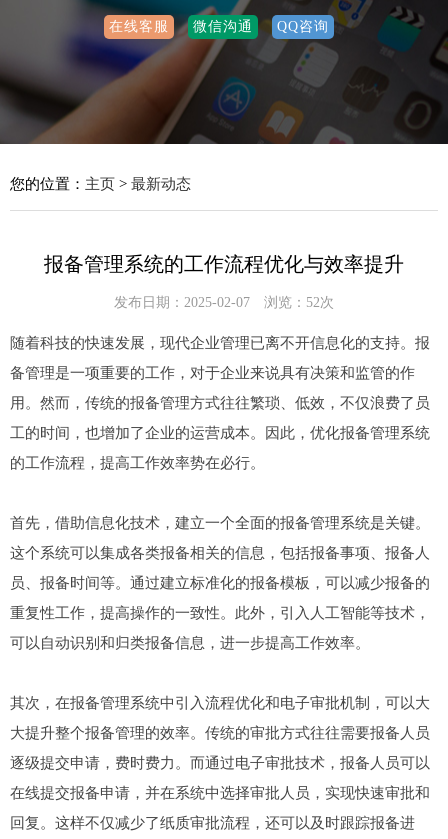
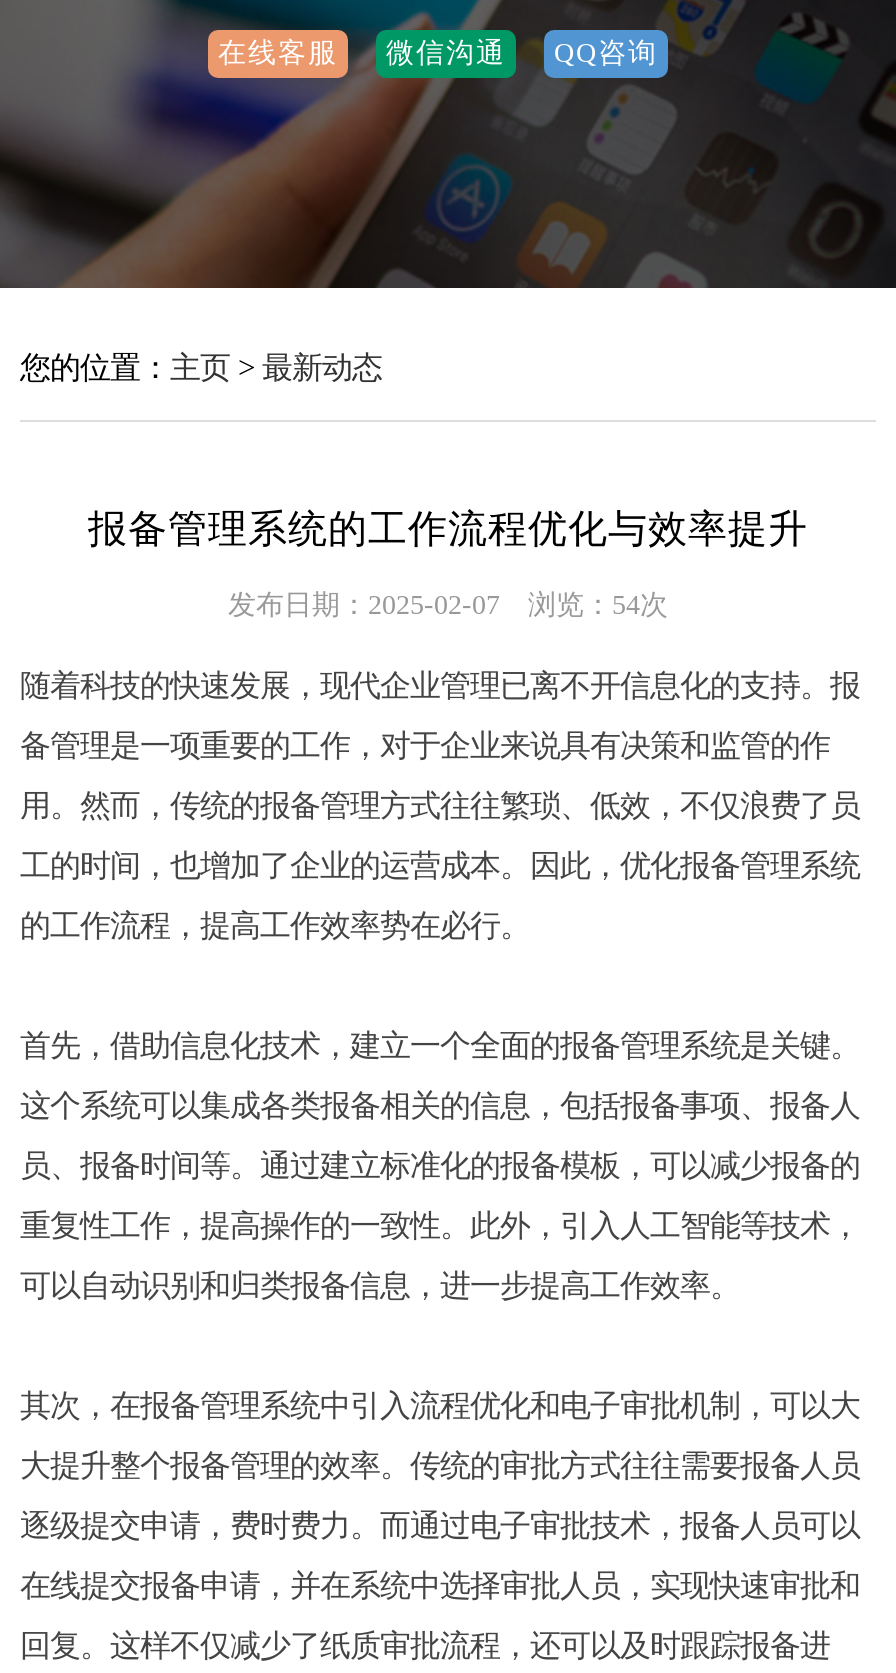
[114,295,334,310] 发布日期：2025-02-07 浏览：52次 -> [228,590,668,620] 发布日期：2025-02-07 浏览：54次

